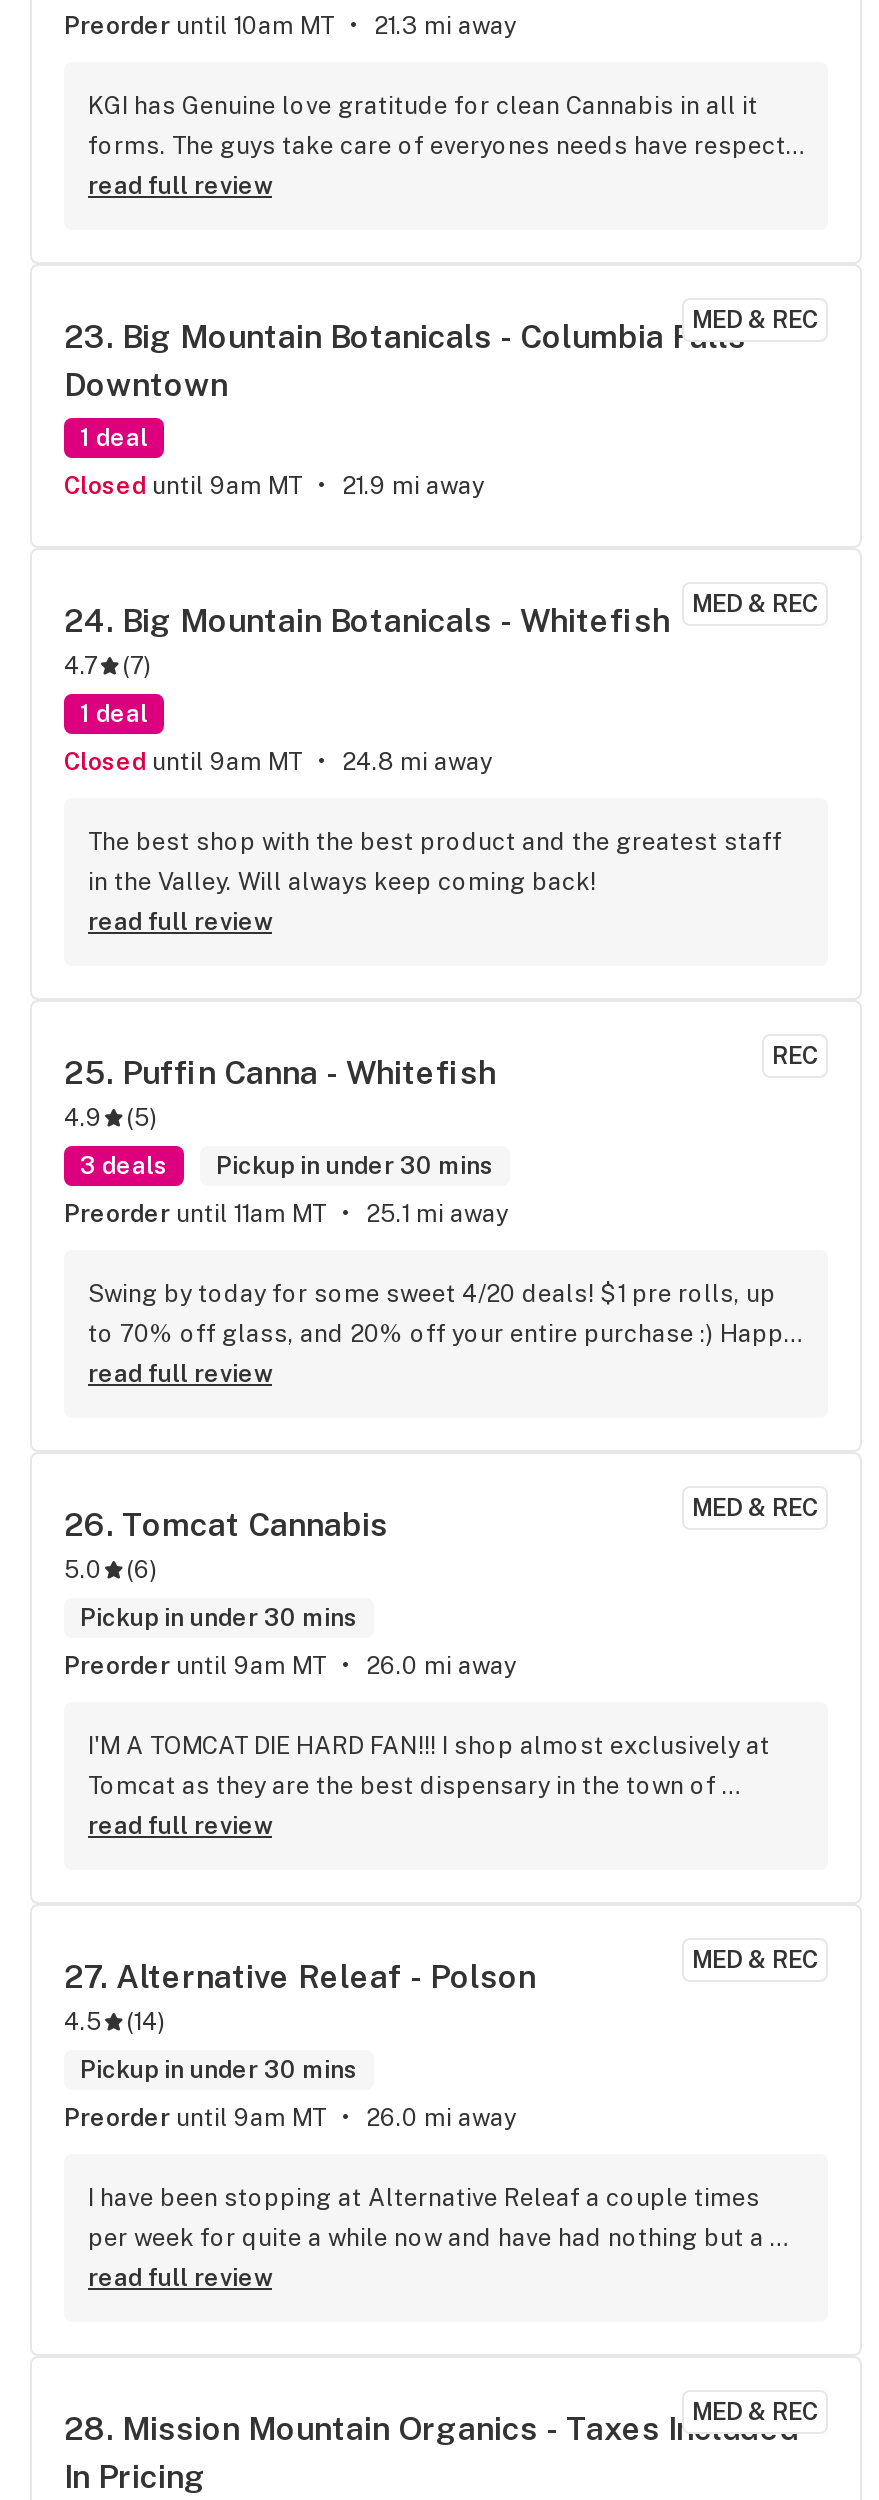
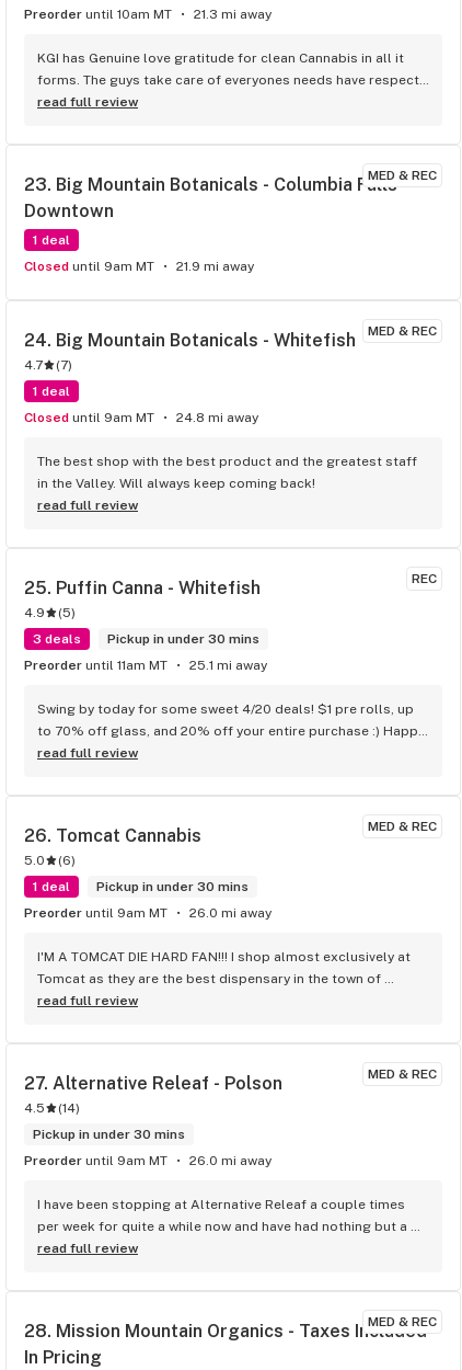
none -> [33,879,70,894] 1 deal

